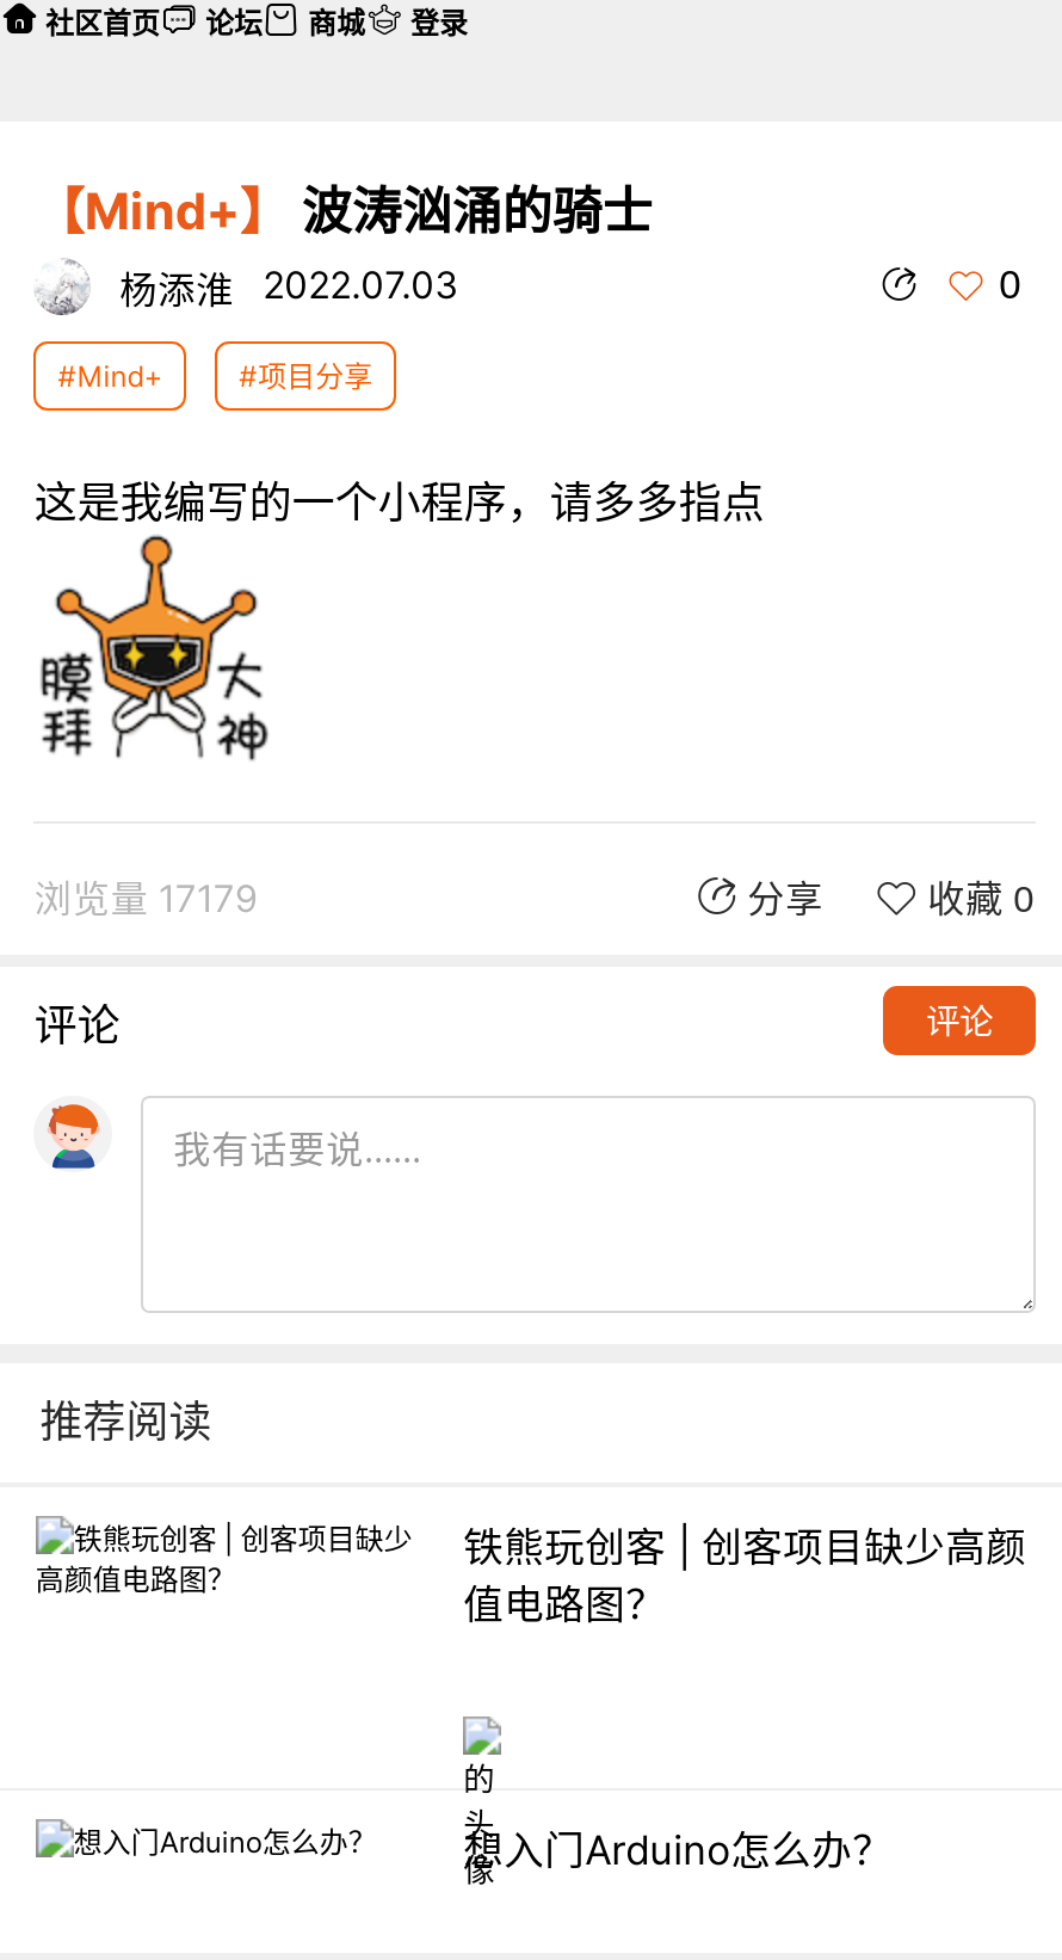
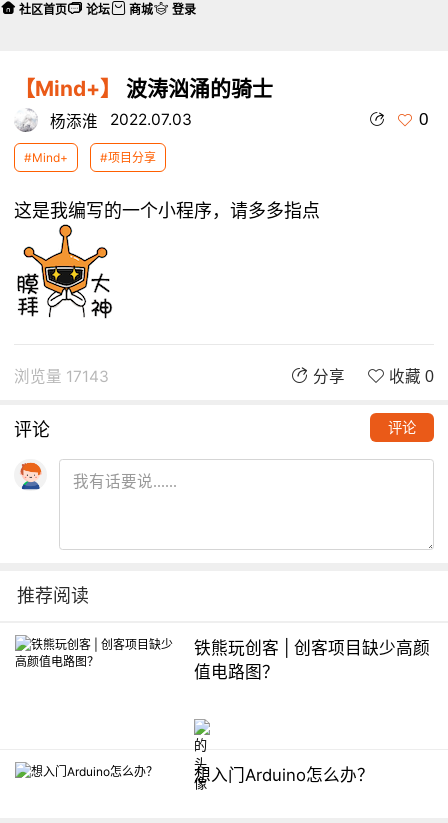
[34,876,258,922] 浏览量 17179 -> [14,367,109,386] 浏览量 17143

